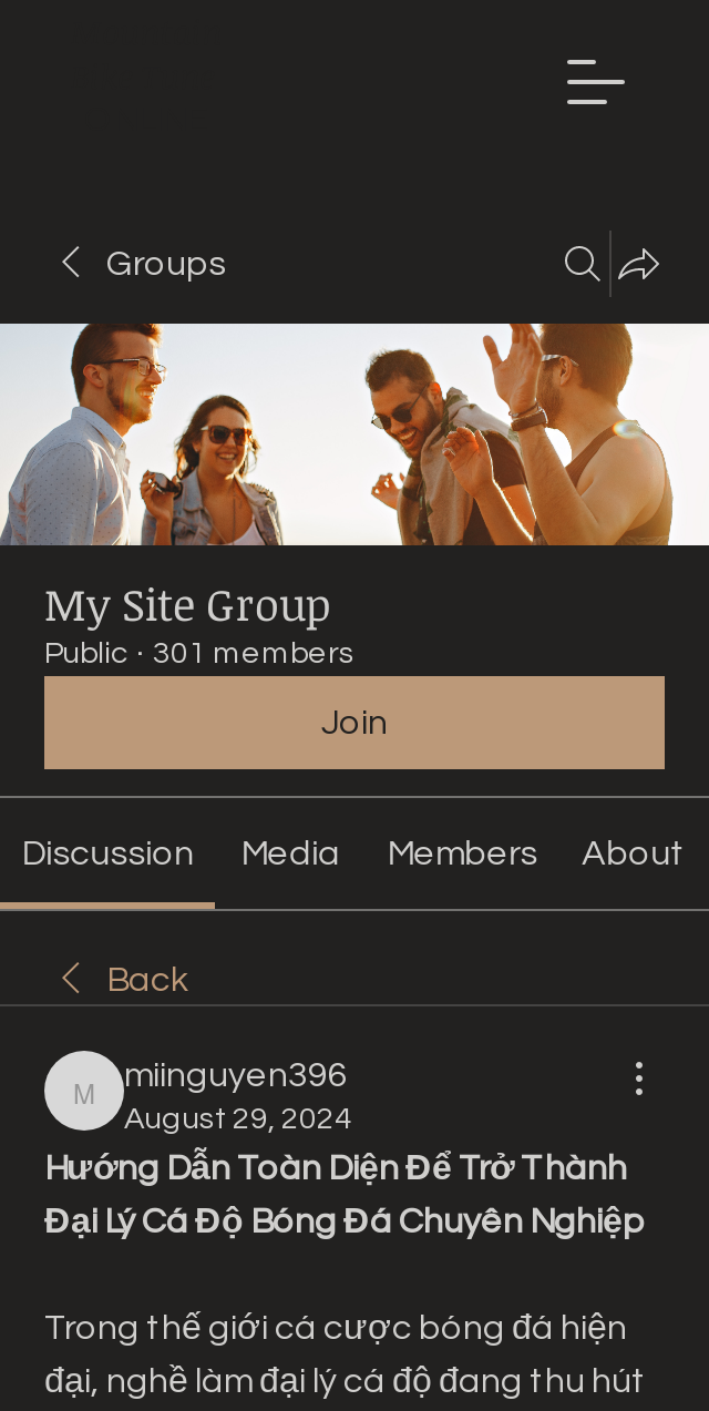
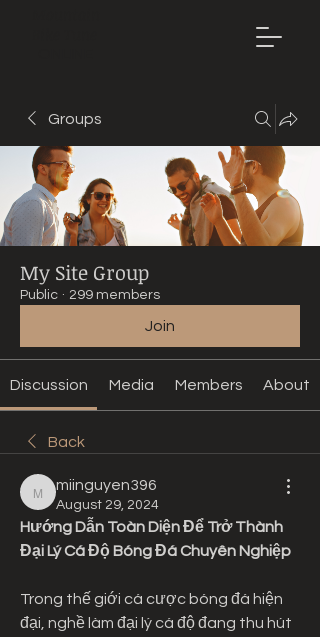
[44,638,354,669] Public · 301 members -> [20,288,160,302] Public · 299 members

